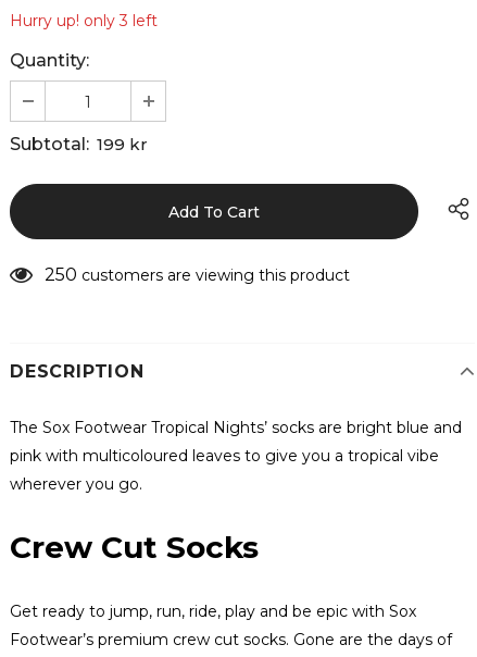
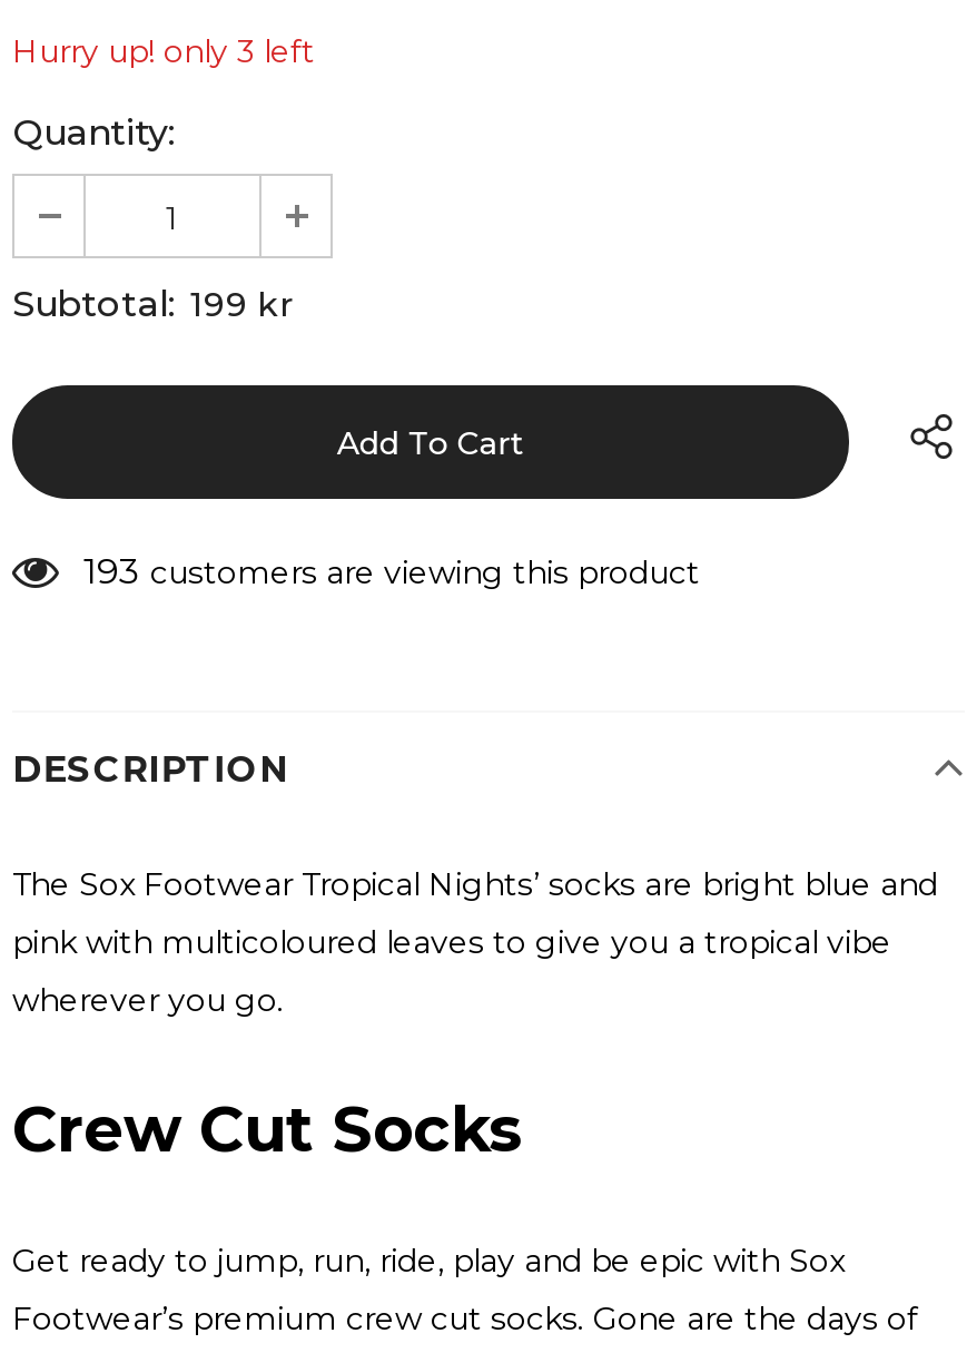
[45,265,350,285] 250 customers are viewing this product -> [83,551,700,593] 193 customers are viewing this product

